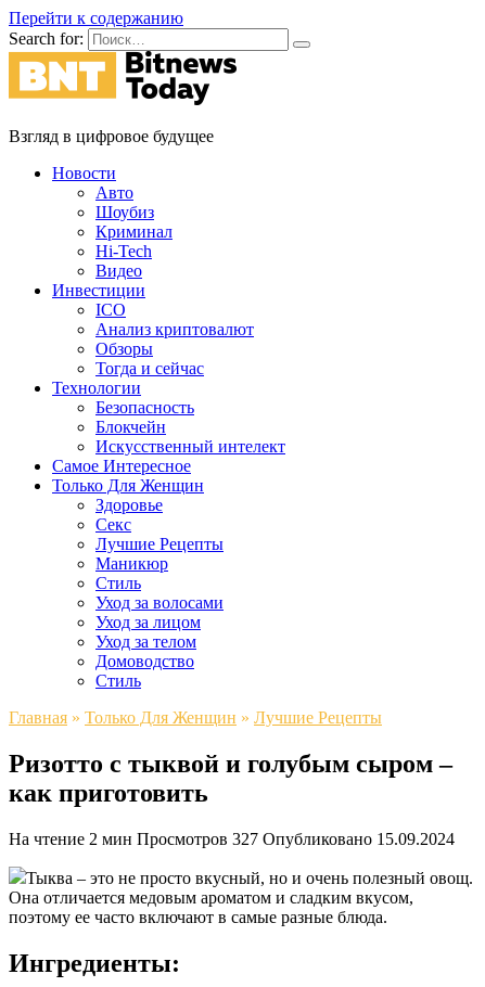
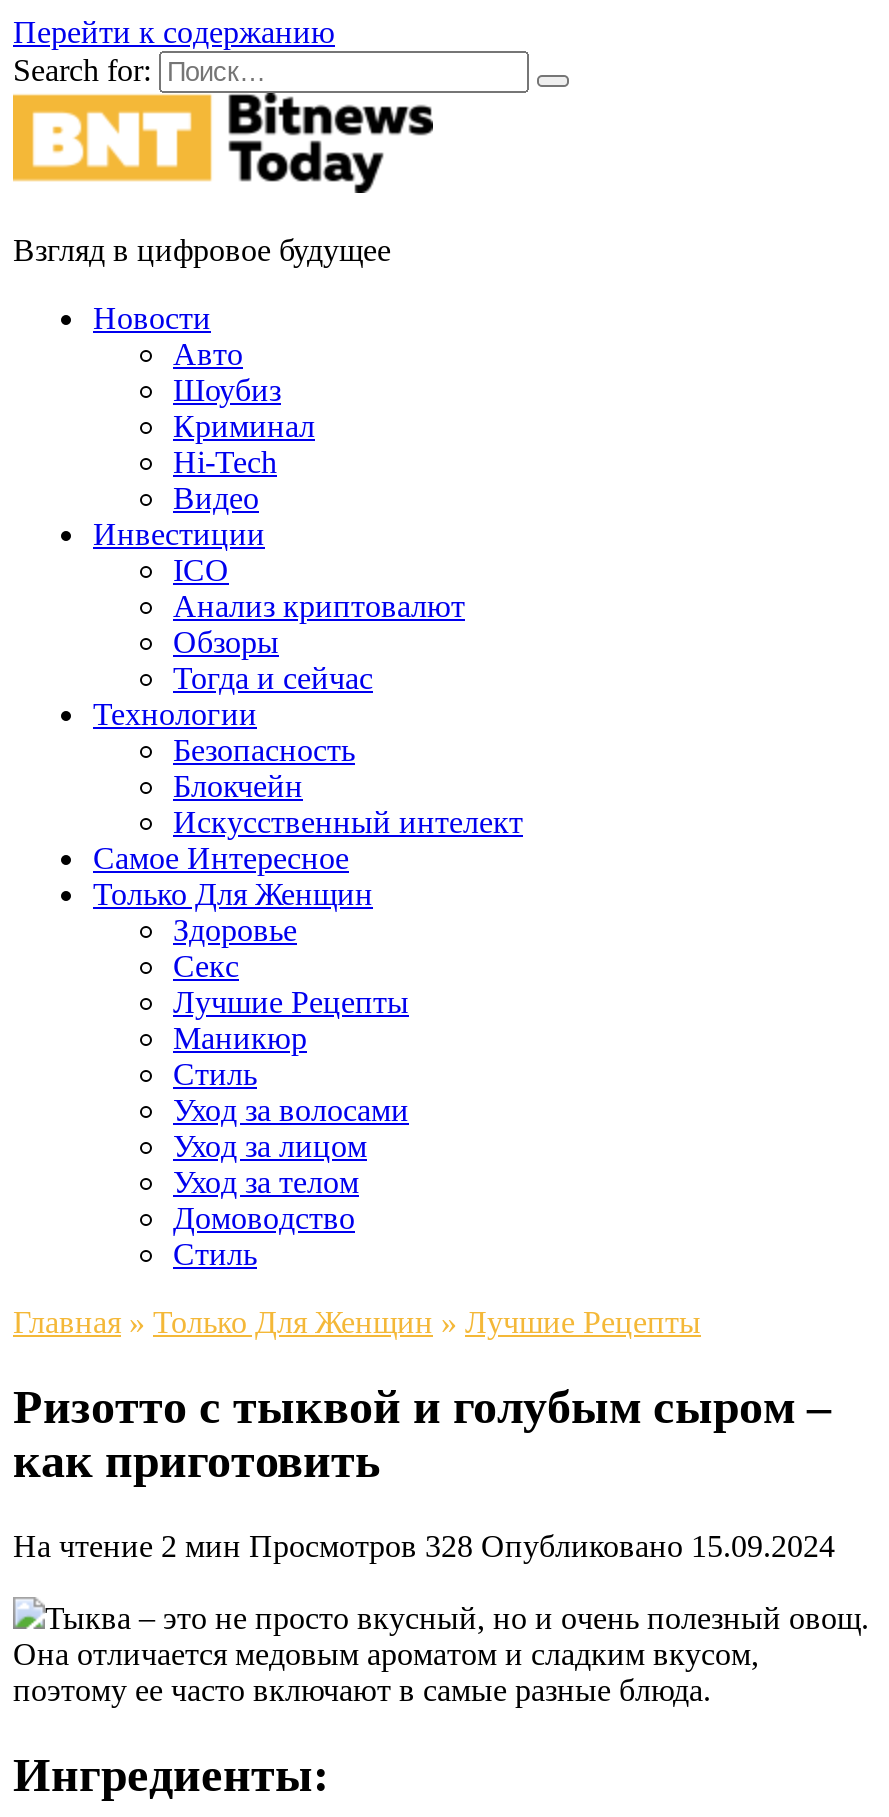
[9,830,455,848] На чтение 2 мин Просмотров 327 Опубликовано 15.09.2024 -> [13,1529,835,1563] На чтение 2 мин Просмотров 328 Опубликовано 15.09.2024

